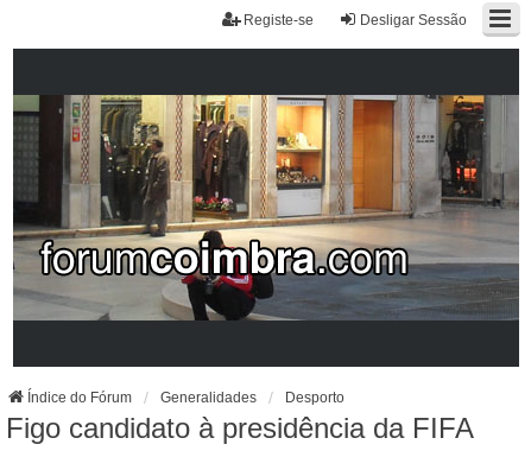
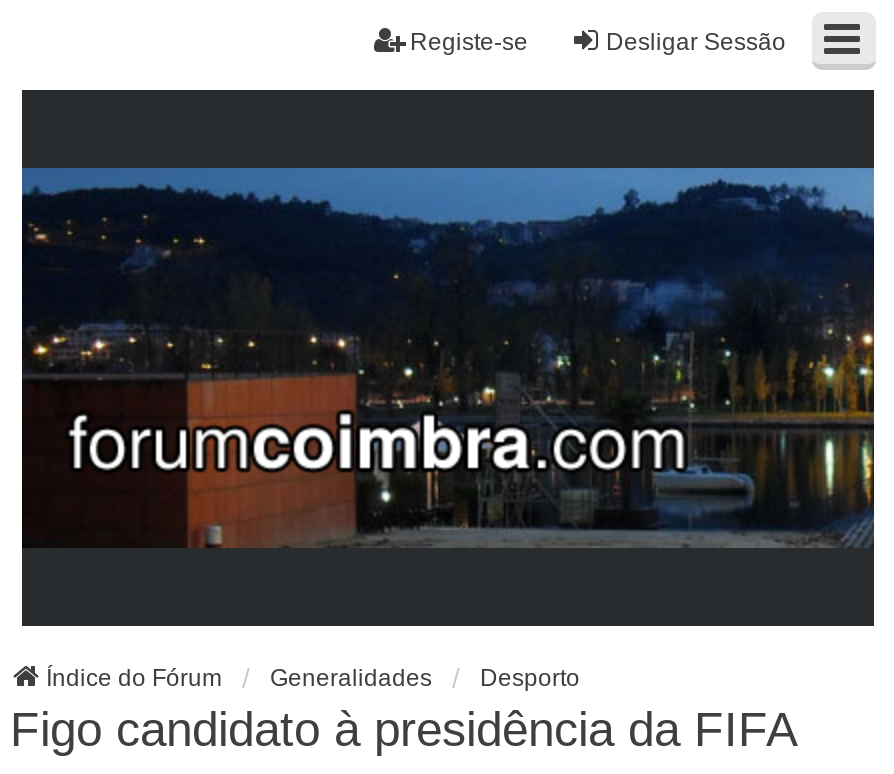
[12,94,520,322] [image] -> [22,166,876,548] [image]

